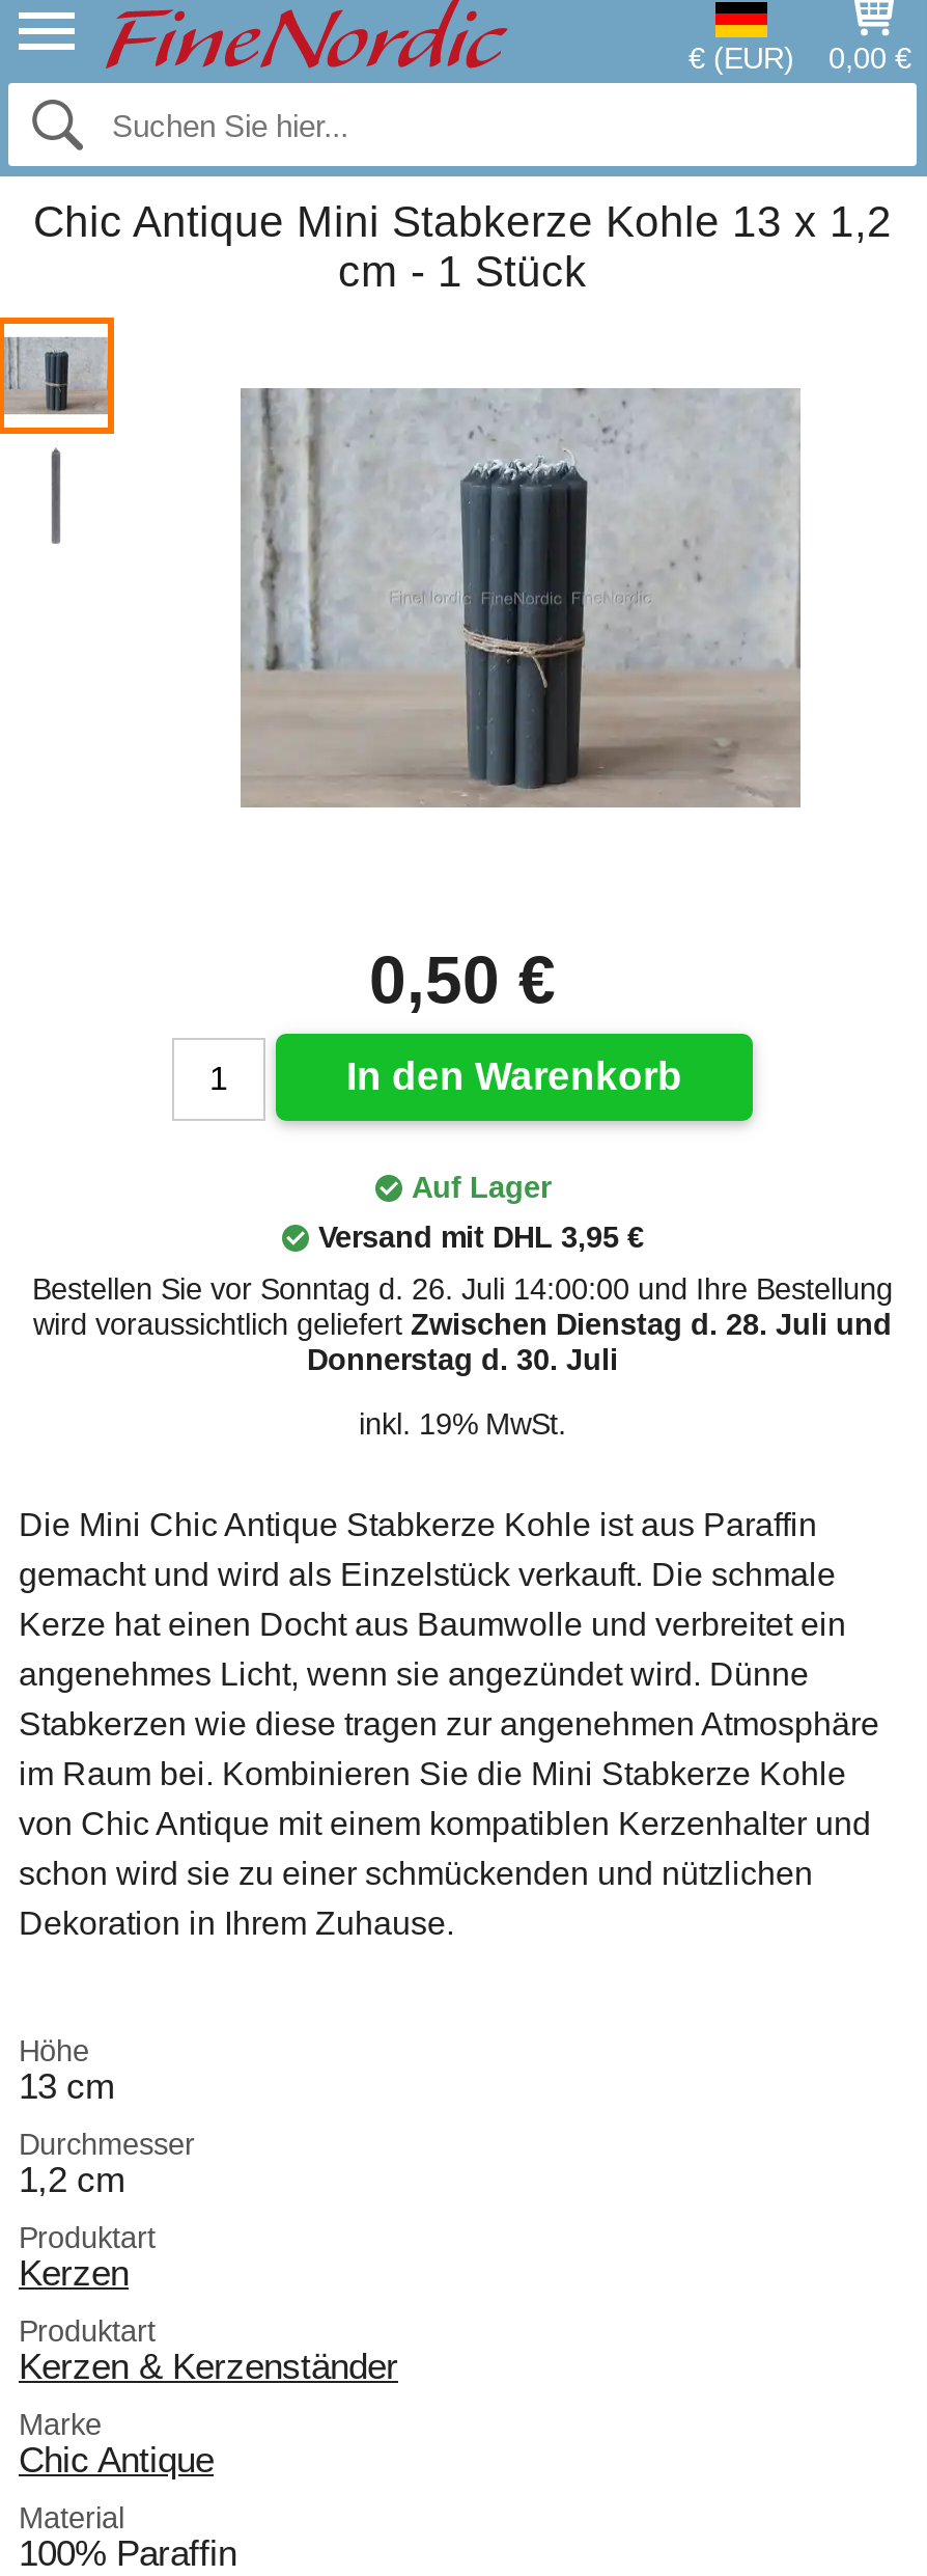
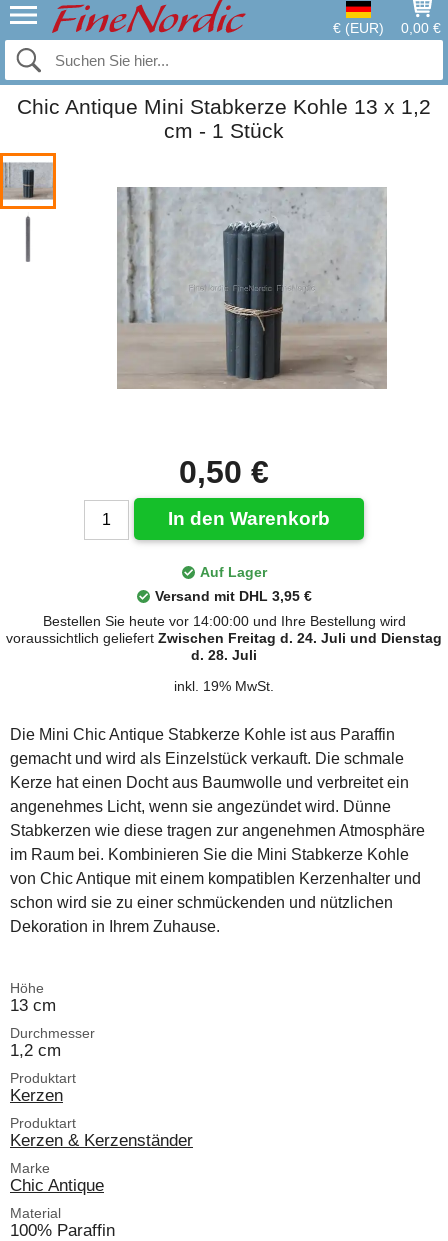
[32,1272,893,1376] Bestellen Sie vor Sonntag d. 26. Juli 14:00:00 und Ihre Bestellung | wird voraussichtlich geliefert Zwischen Dienstag d. 28. Juli und | Donnerstag d. 30. Juli -> [6,613,442,663] Bestellen Sie heute vor 14:00:00 und Ihre Bestellung wird | voraussichtlich geliefert Zwischen Freitag d. 24. Juli und Dienstag | d. 28. Juli

